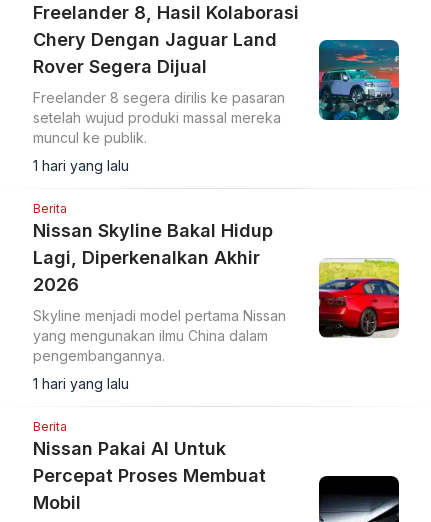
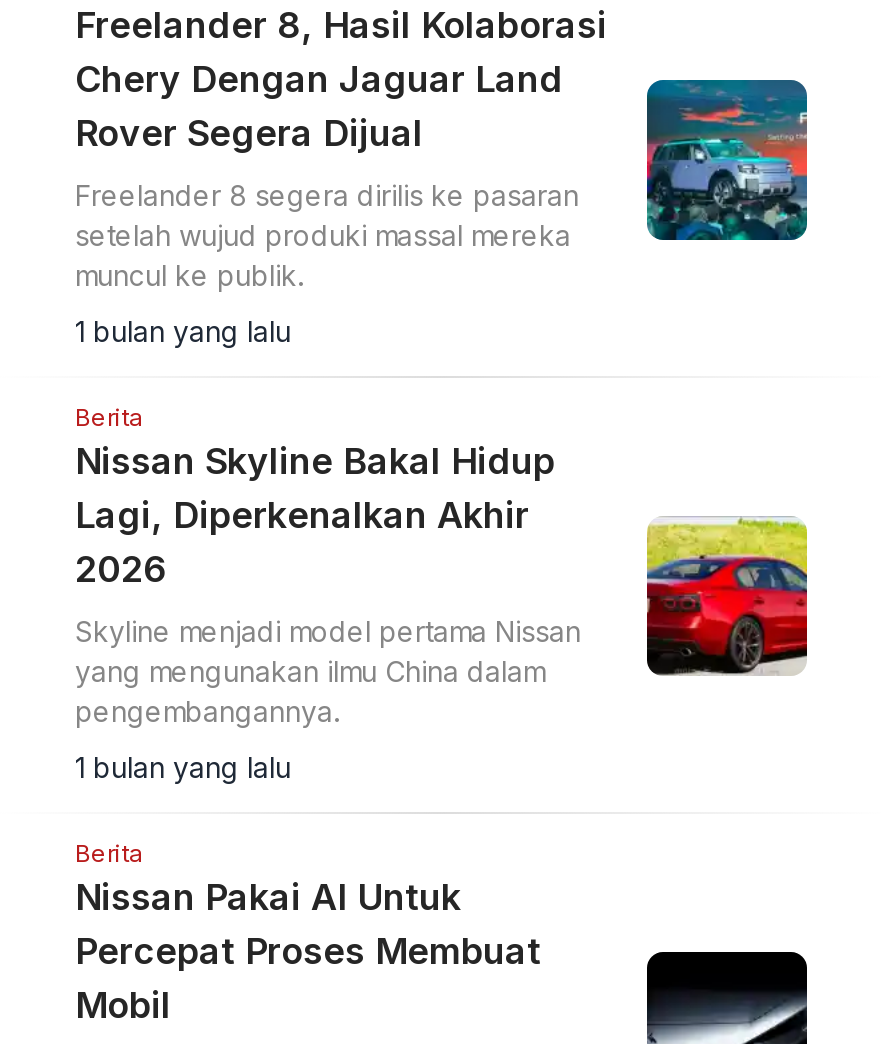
[33,157,129,174] 1 hari yang lalu -> [75,314,291,348] 1 bulan yang lalu
[33,375,129,392] 1 hari yang lalu -> [75,750,291,784] 1 bulan yang lalu

